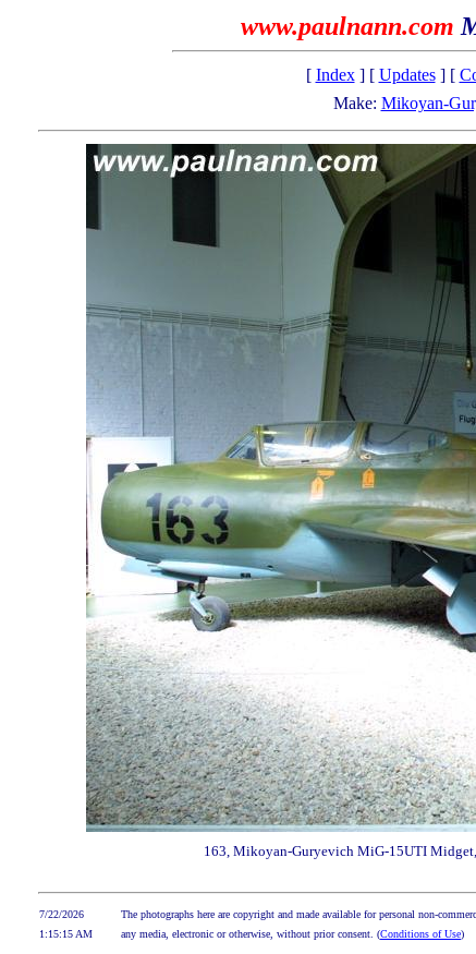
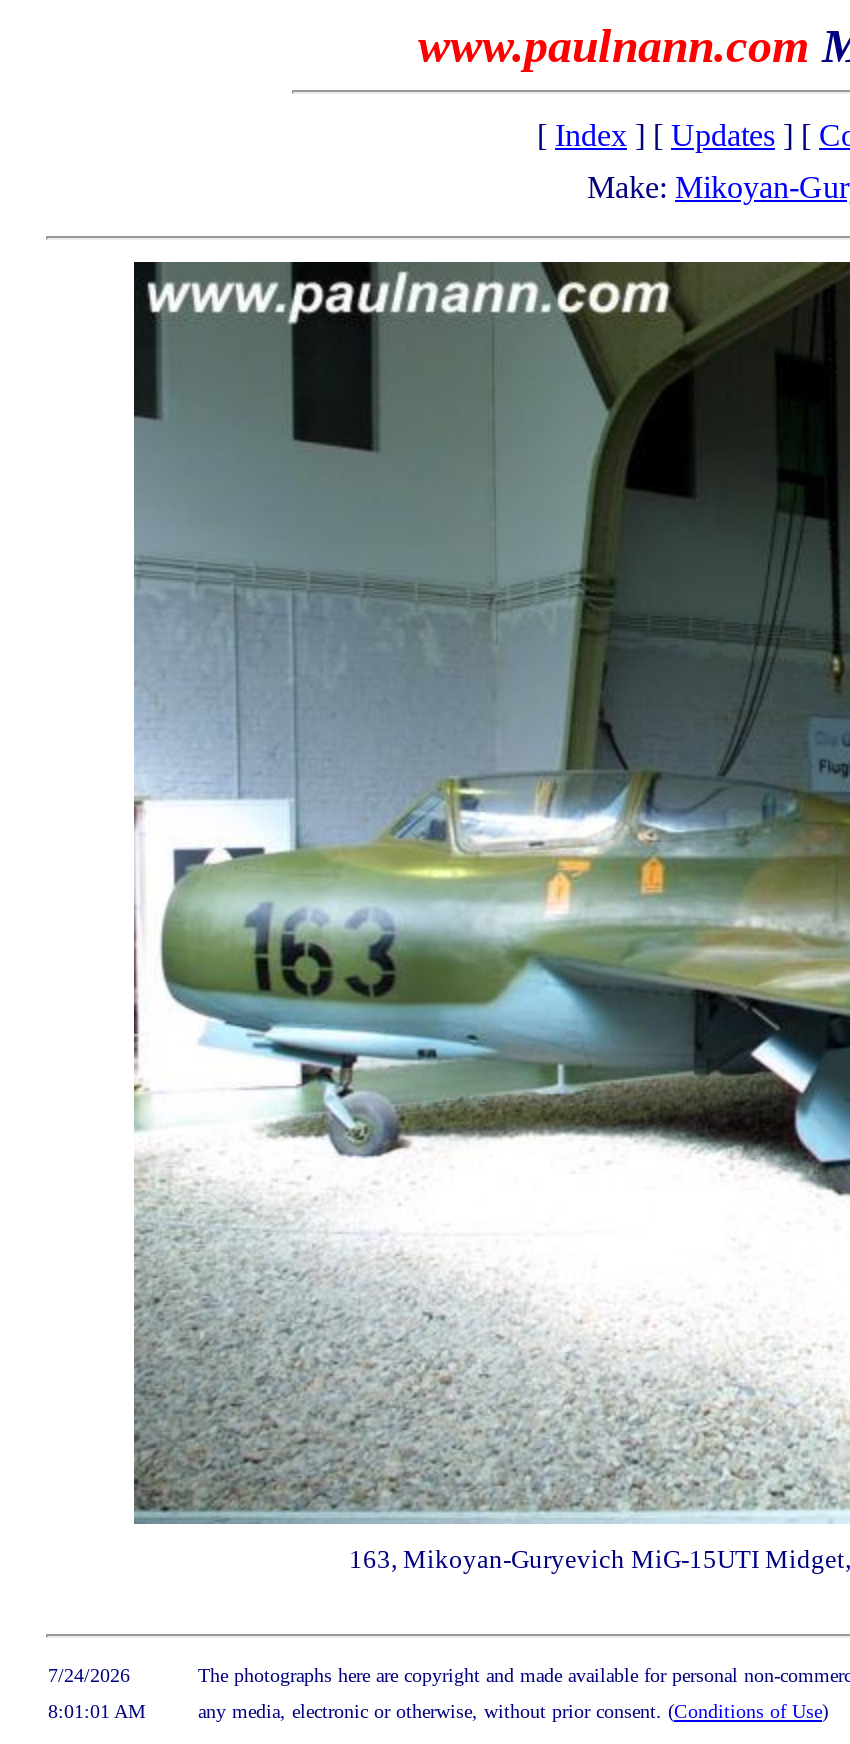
[39,908,84,920] 7/22/2026 -> [48,1664,130,1686] 7/24/2026
[39,928,93,940] 1:15:15 AM -> [48,1700,146,1722] 8:01:01 AM

